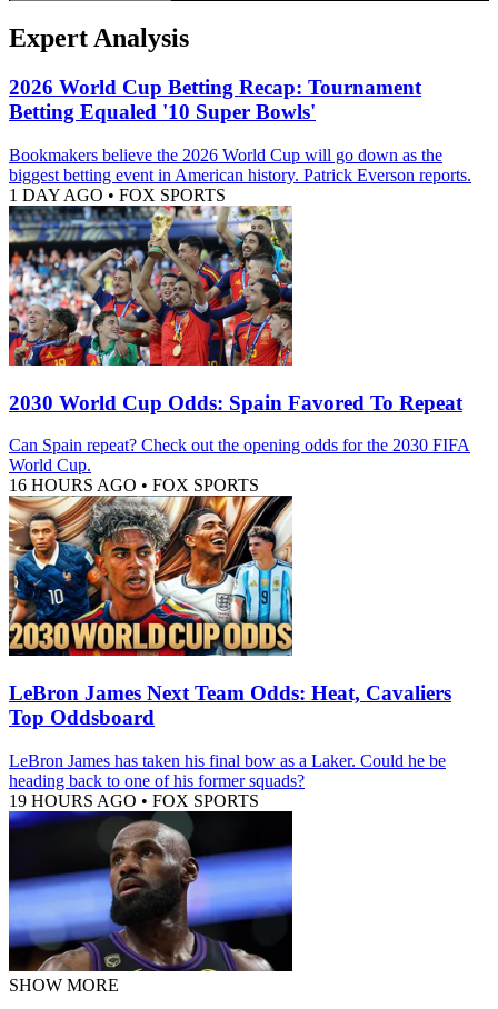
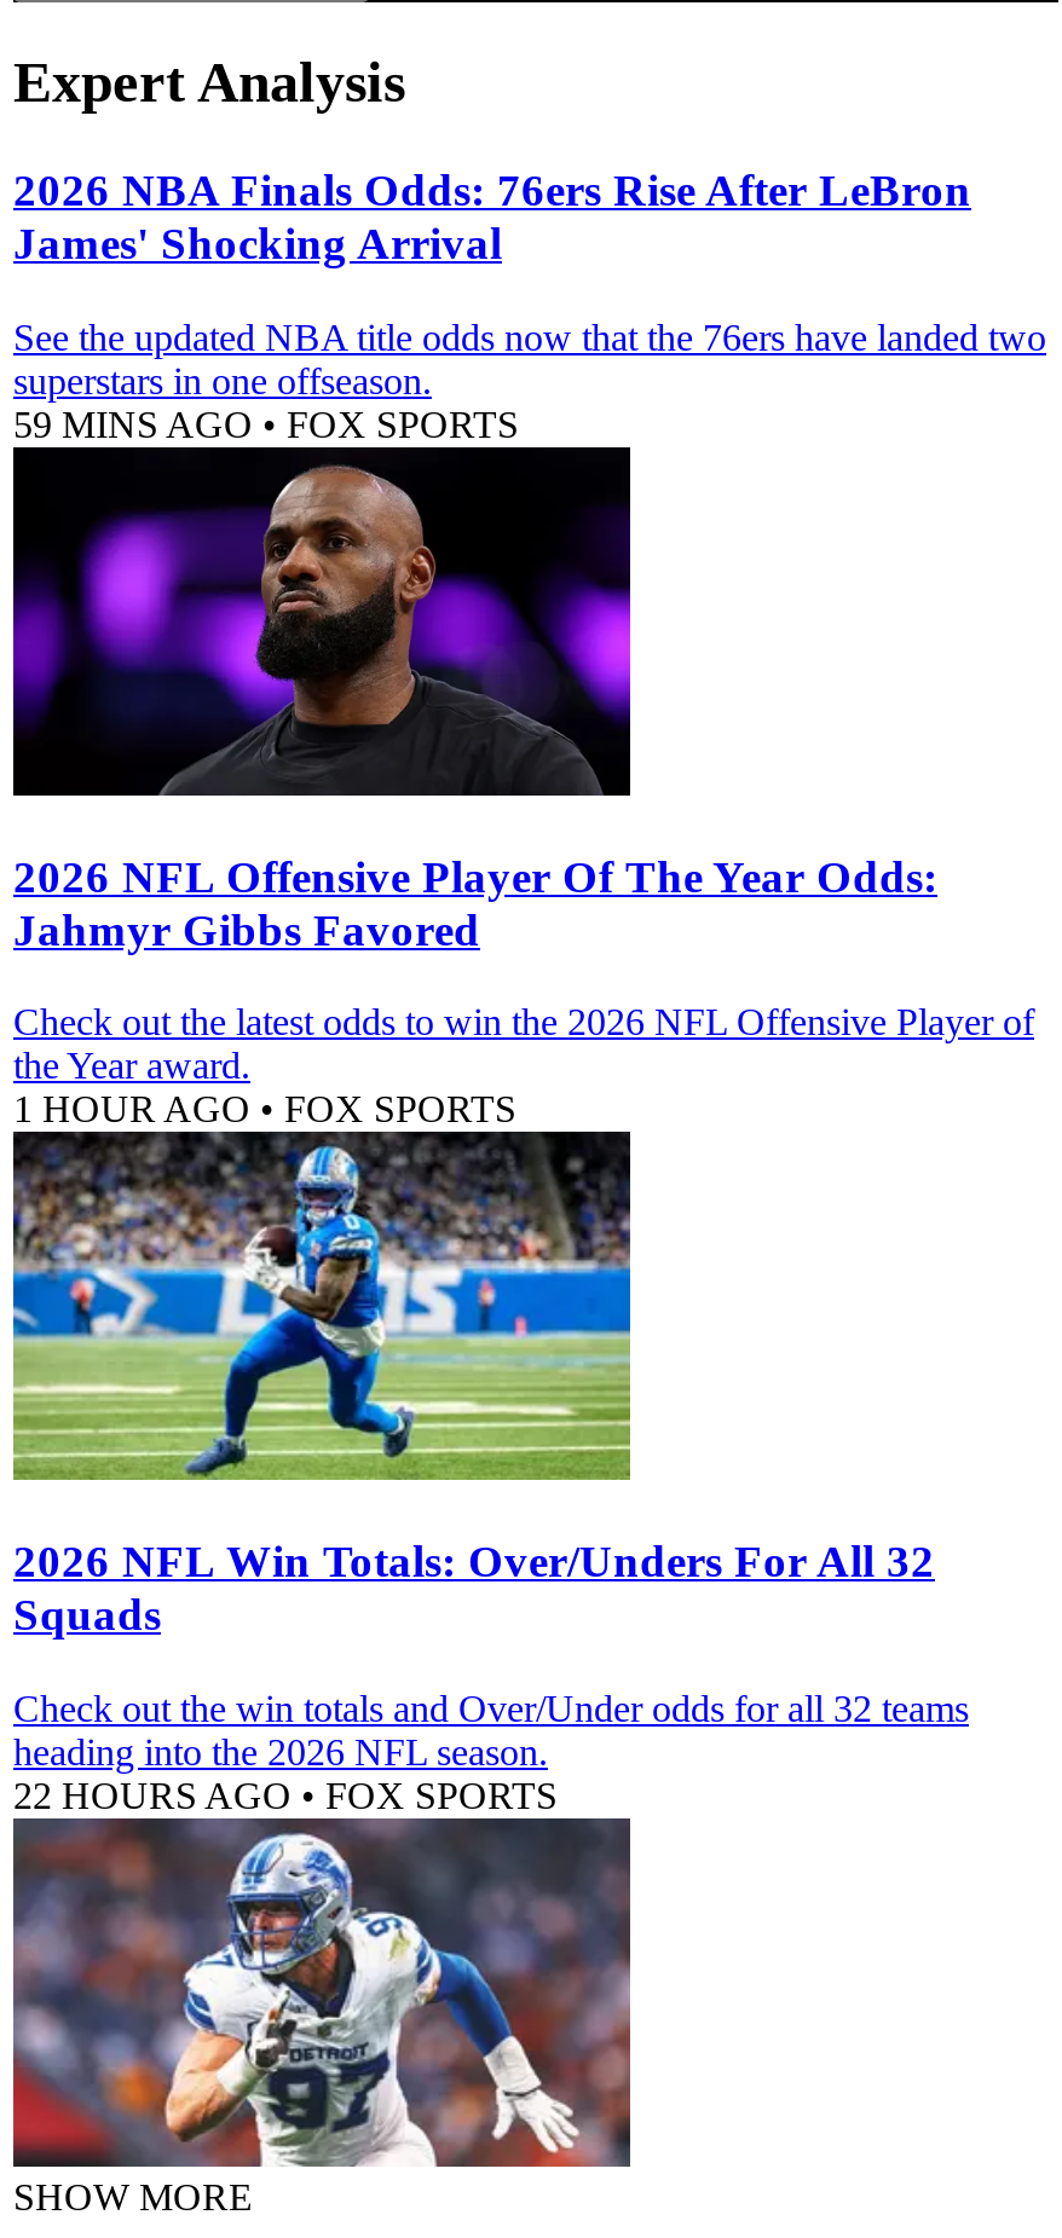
[9,76,421,124] 2026 World Cup Betting Recap: Tournament | Betting Equaled '10 Super Bowls' -> [13,165,971,269] 2026 NBA Finals Odds: 76ers Rise After LeBron | James' Shocking Arrival
[9,145,471,204] Bookmakers believe the 2026 World Cup will go down as the | biggest betting event in American history. Patrick Everson reports. | 1 DAY AGO • FOX SPORTS -> [13,317,1046,445] See the updated NBA title odds now that the 76ers have landed two | superstars in one offseason. | 59 MINS AGO • FOX SPORTS
[8,204,462,414] [image] | 2030 World Cup Odds: Spain Favored To Repeat -> [11,472,937,954] [image] | 2026 NFL Offensive Player Of The Year Odds: | Jahmyr Gibbs Favored
[9,436,470,495] Can Spain repeat? Check out the opening odds for the 2030 FIFA | World Cup. | 16 HOURS AGO • FOX SPORTS -> [13,1002,1034,1130] Check out the latest odds to win the 2026 NFL Offensive Player of | the Year award. | 1 HOUR AGO • FOX SPORTS
[8,496,451,729] [image] | LeBron James Next Team Odds: Heat, Cavaliers | Top Oddsboard -> [11,1134,935,1640] [image] | 2026 NFL Win Totals: Over/Unders For All 32 | Squads
[9,751,446,810] LeBron James has taken his final bow as a Laker. Could he be | heading back to one of his former squads? | 19 HOURS AGO • FOX SPORTS -> [13,1687,969,1816] Check out the win totals and Over/Under odds for all 32 teams | heading into the 2026 NFL season. | 22 HOURS AGO • FOX SPORTS
[8,812,293,972] [image] -> [11,1818,633,2169] [image]

